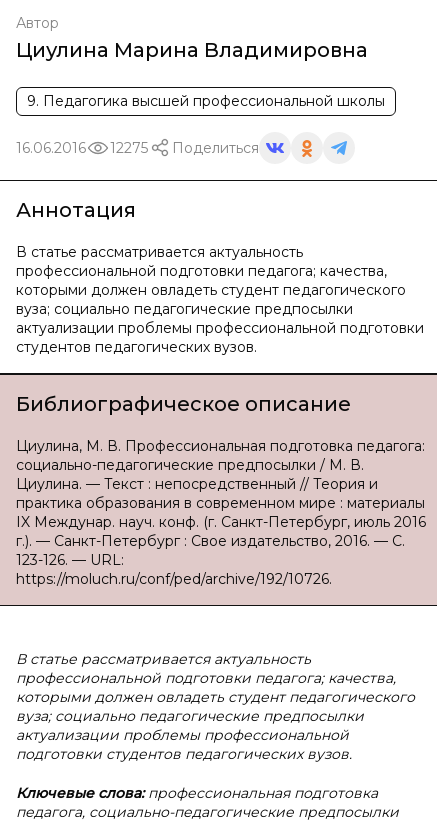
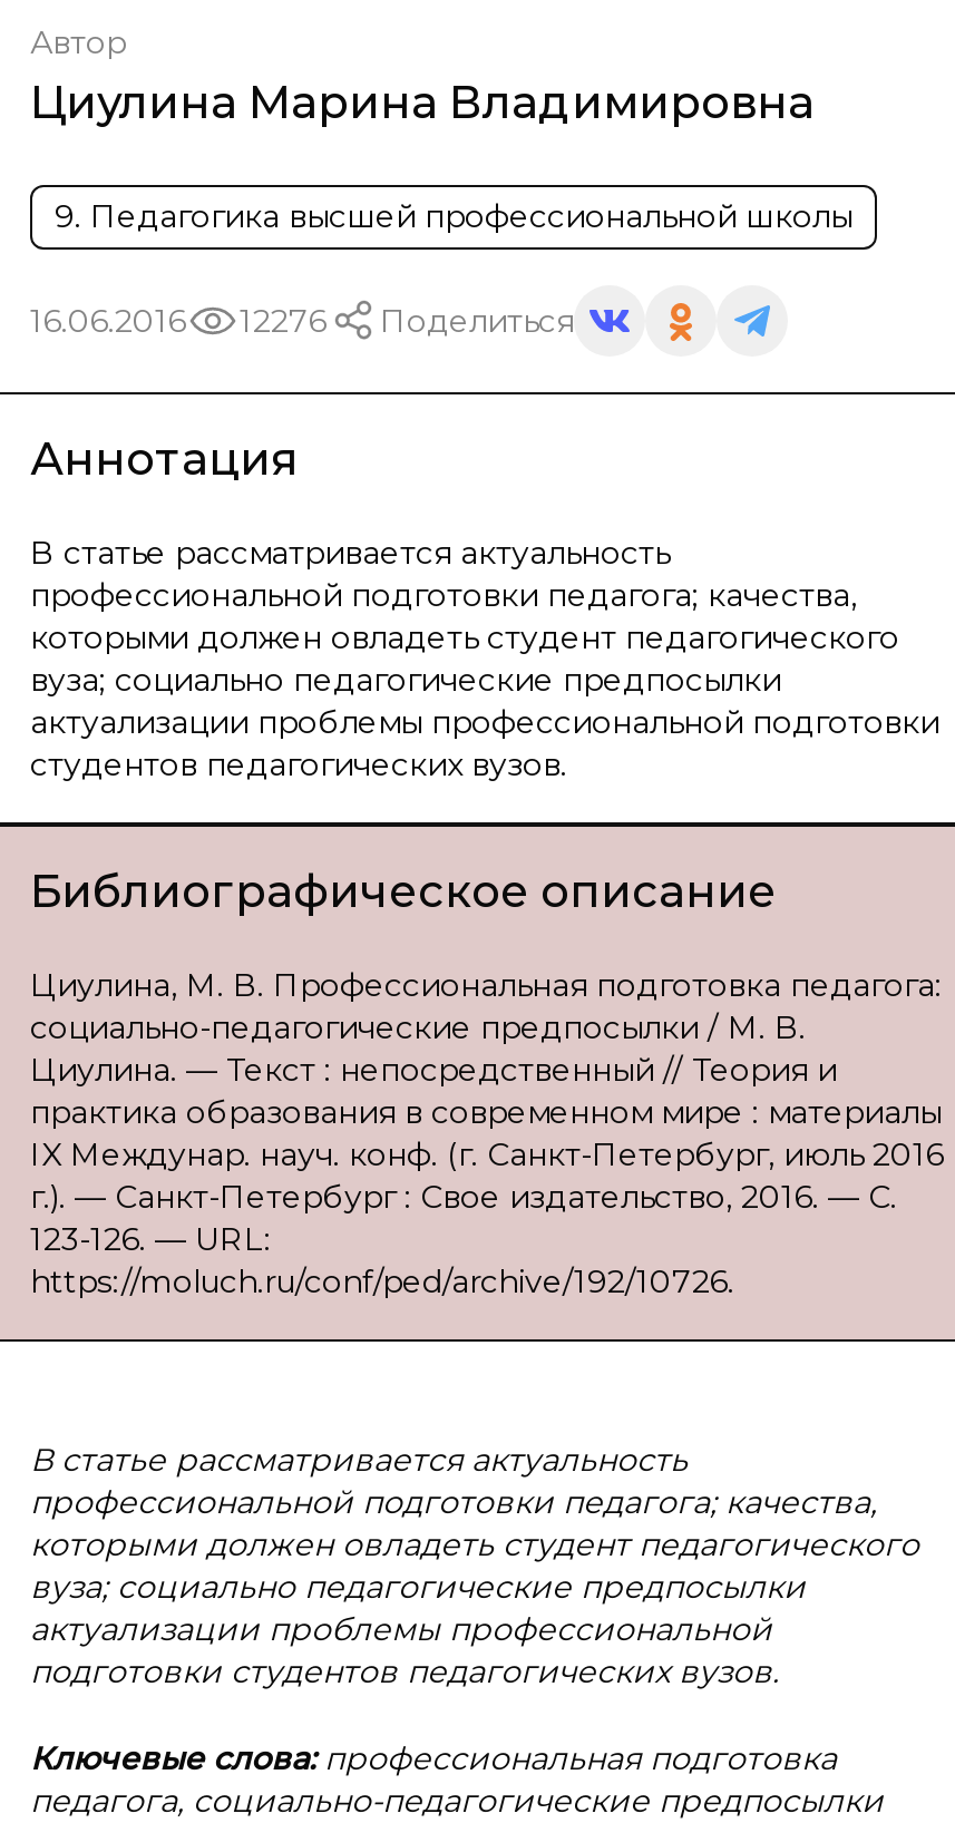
[16,138,259,156] 16.06.2016 12275 Поделиться -> [30,300,574,340] 16.06.2016 12276 Поделиться

